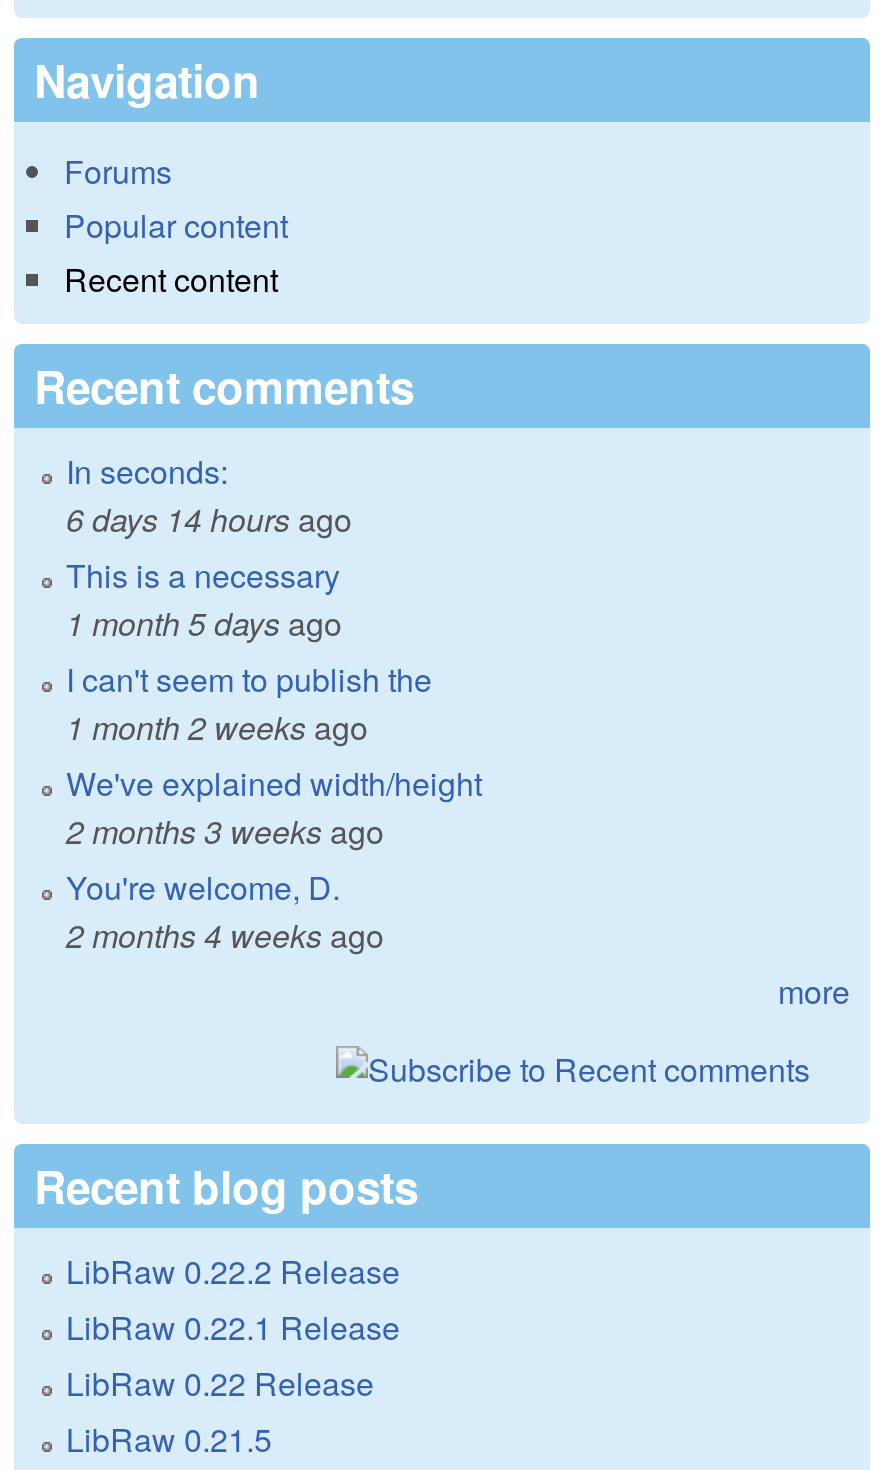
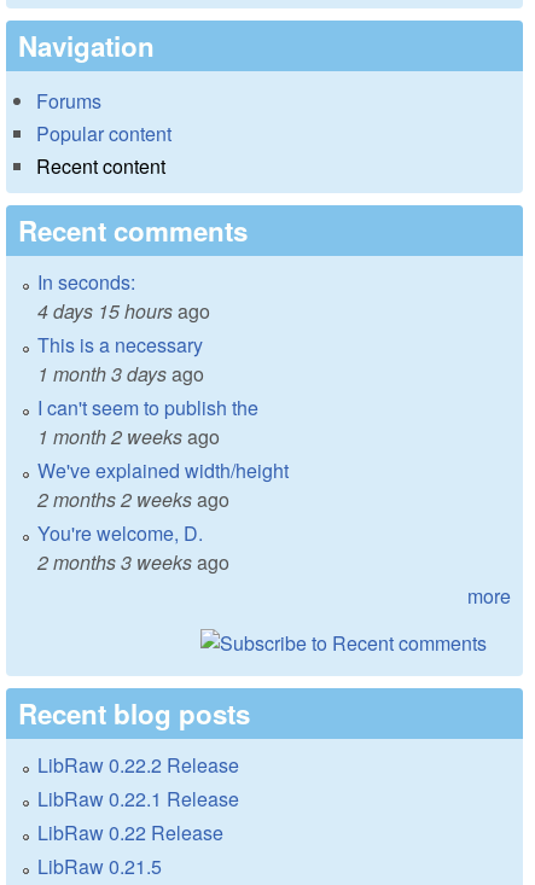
[66,497,352,543] 6 days 14 hours ago -> [37,297,210,325] 4 days 15 hours ago
[66,601,342,647] 1 month 5 days ago -> [37,360,204,388] 1 month 3 days ago
moved [66,809,384,855] -> [37,549,229,576]: 2 months 3 weeks ago
none -> [37,486,229,513] 2 months 2 weeks ago
[66,913,384,959] 2 months 4 weeks ago -> none

